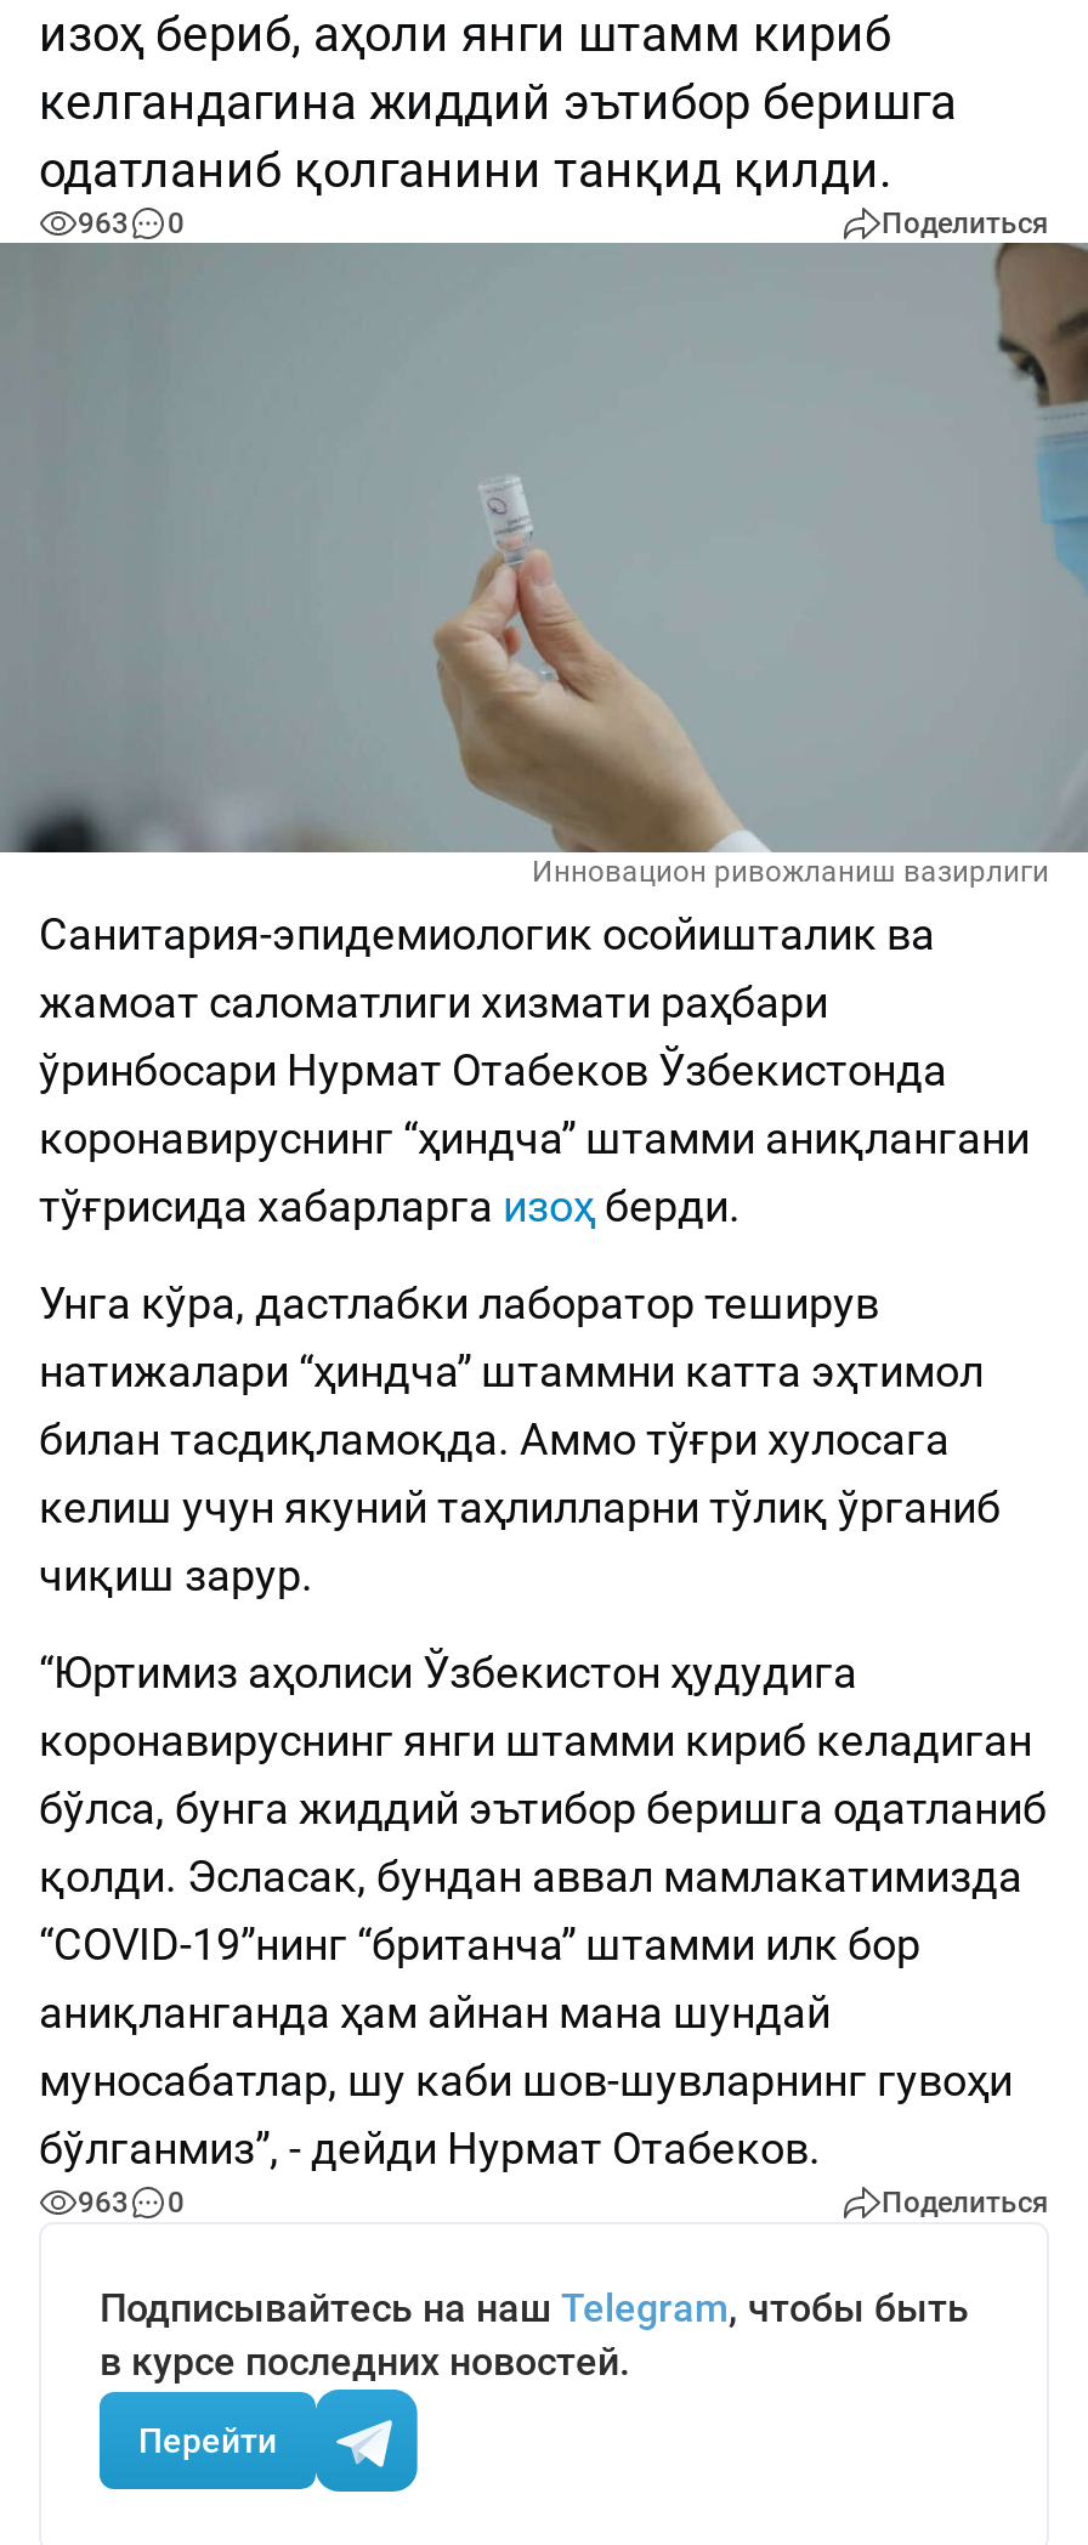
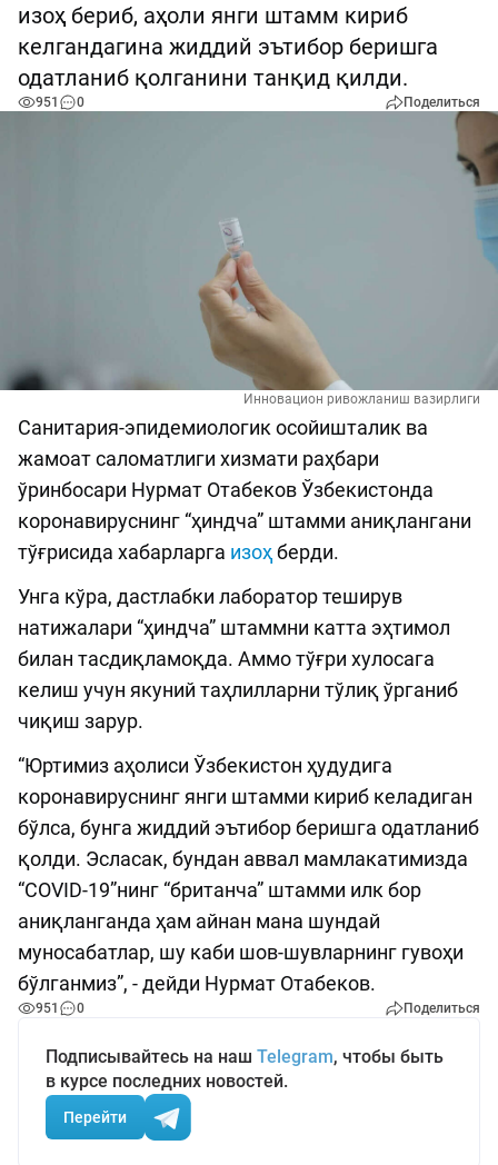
[78,206,185,240] 963 0 -> [36,94,84,110] 951 0
[78,2186,185,2220] 963 0 -> [36,1001,84,1016] 951 0

